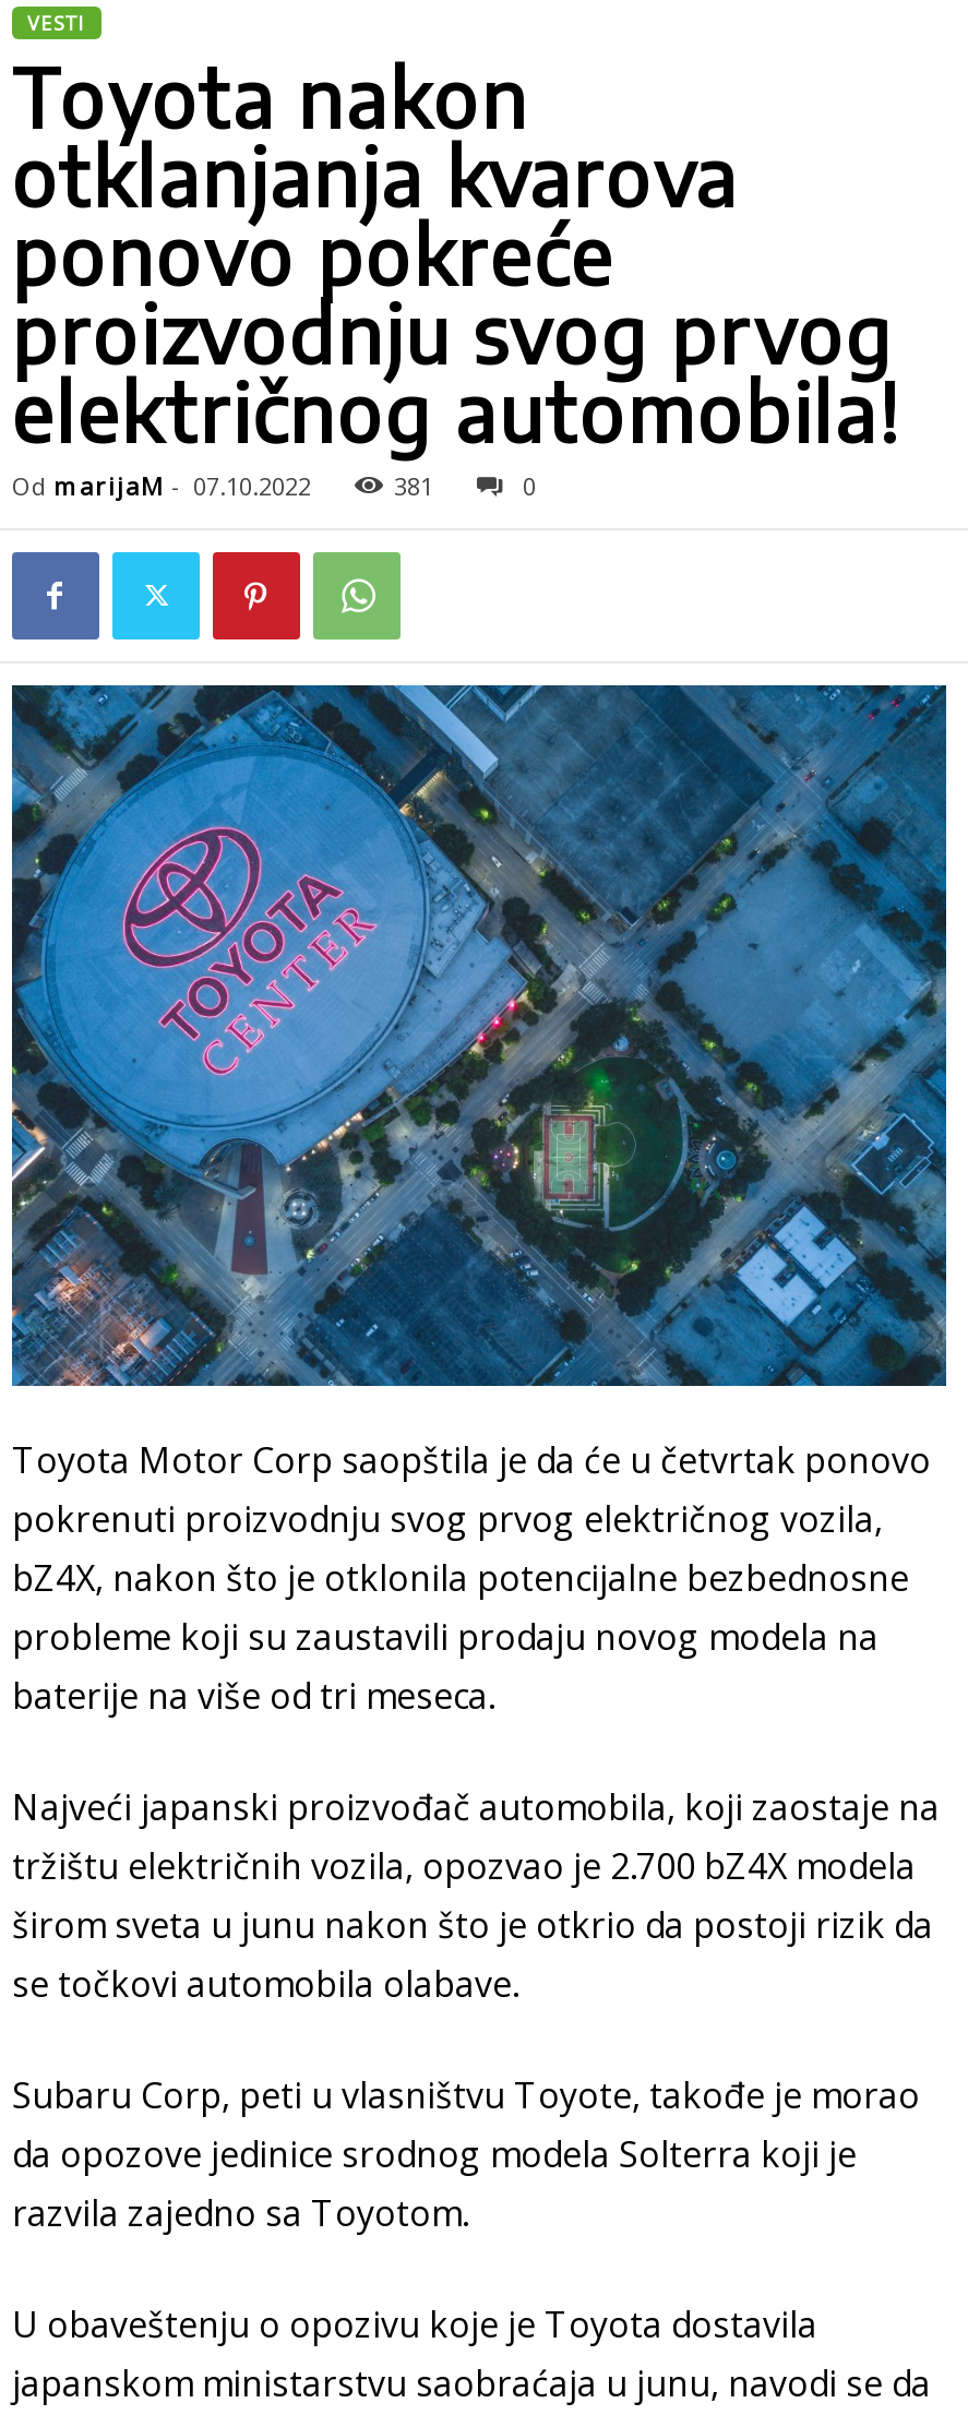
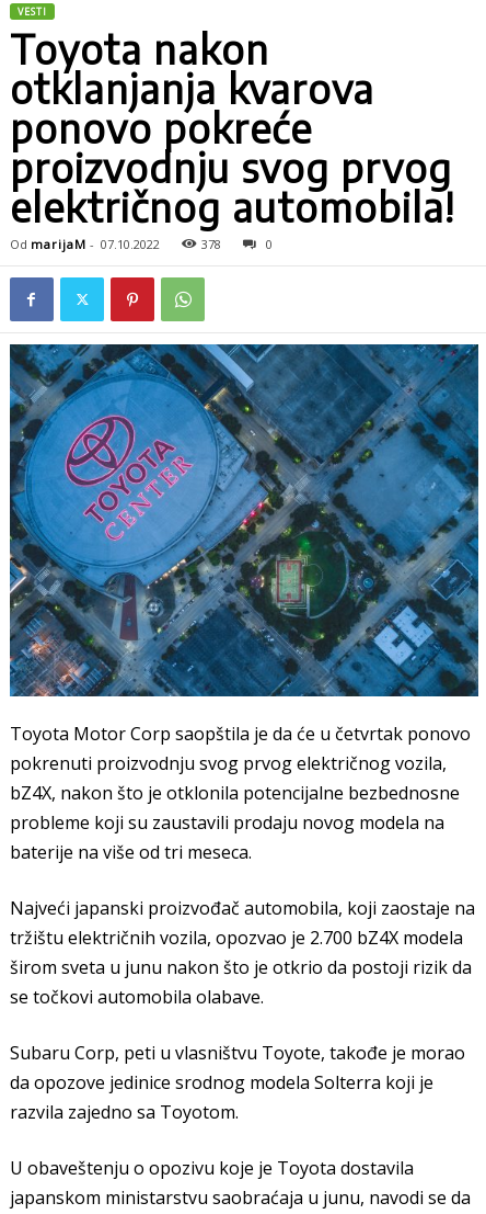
[394,469,433,502] 381 -> [201,236,221,252] 378

